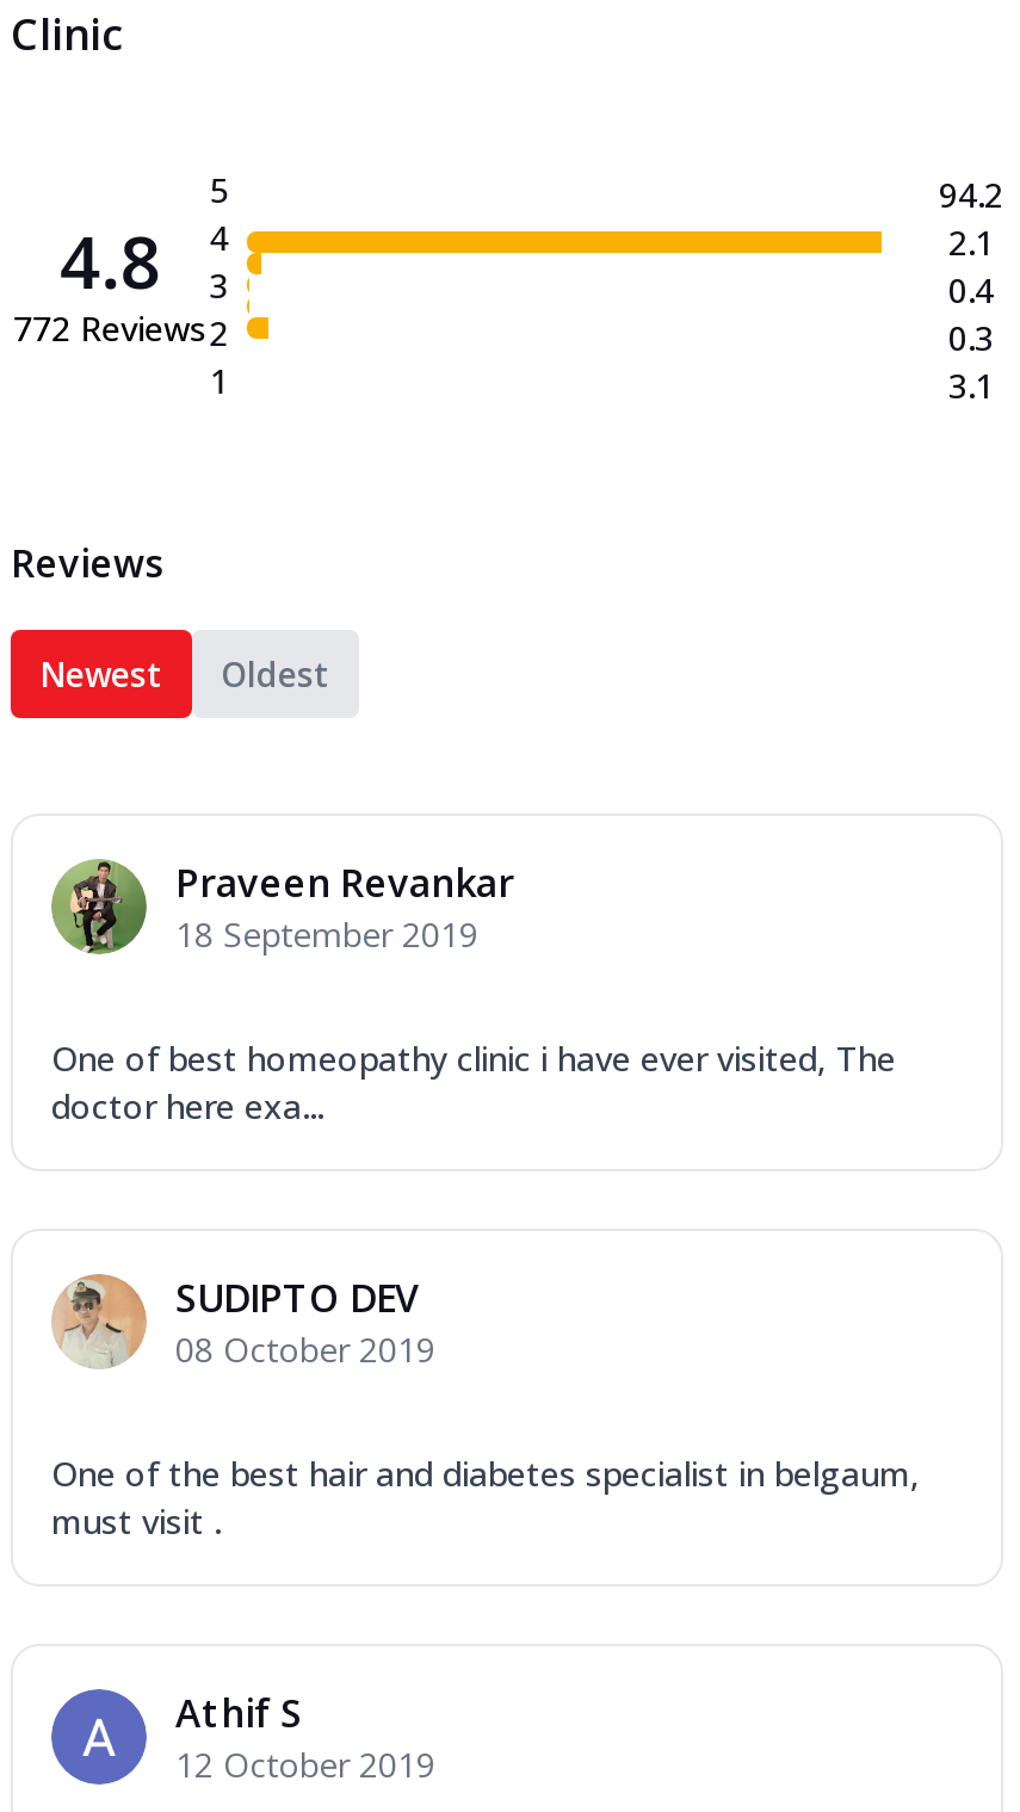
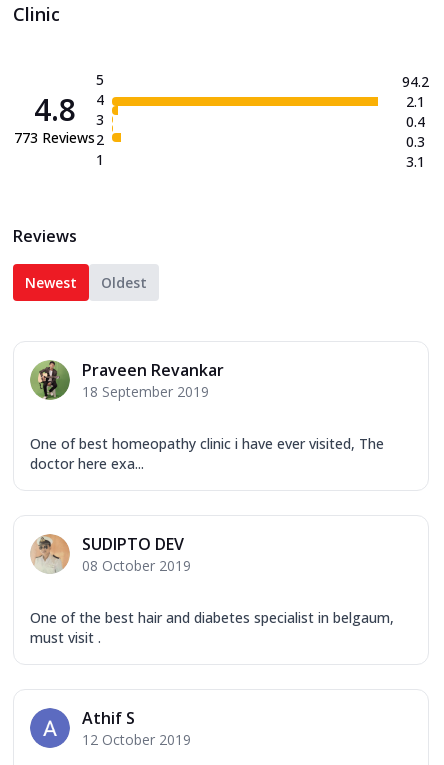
[13,305,228,355] 772 Reviews 2 -> [14,128,104,149] 773 Reviews 2

